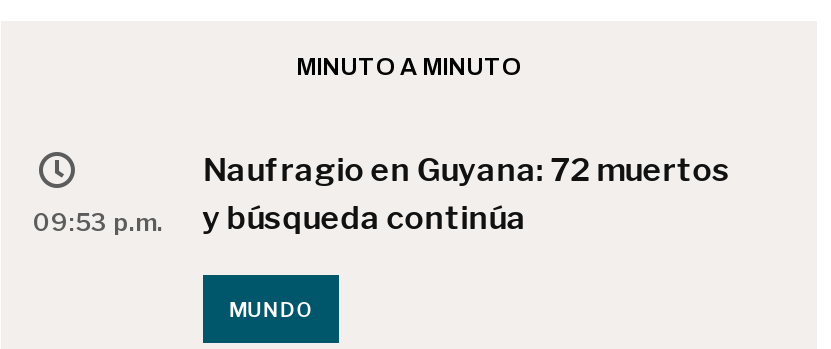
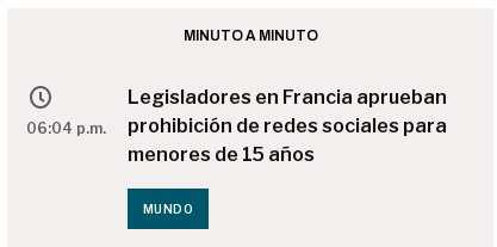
[203,152,731,238] Naufragio en Guyana: 72 muertos | y búsqueda continúa -> [127,86,447,166] Legisladores en Francia aprueban | prohibición de redes sociales para | menores de 15 años
[33,208,163,238] 09:53 p.m. -> [26,119,106,137] 06:04 p.m.

